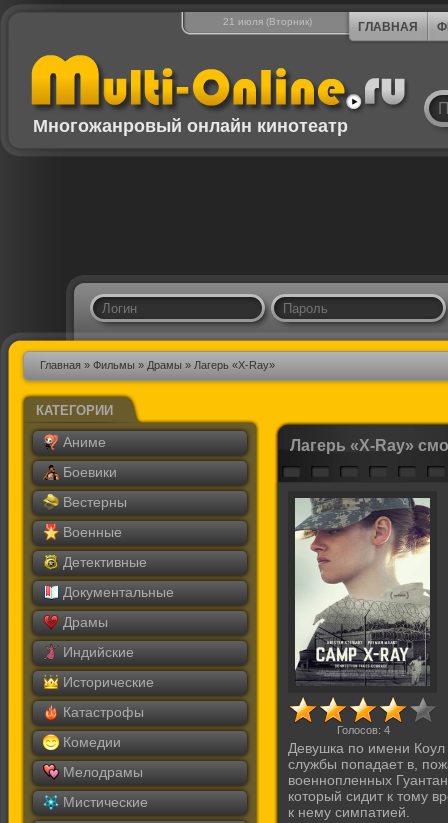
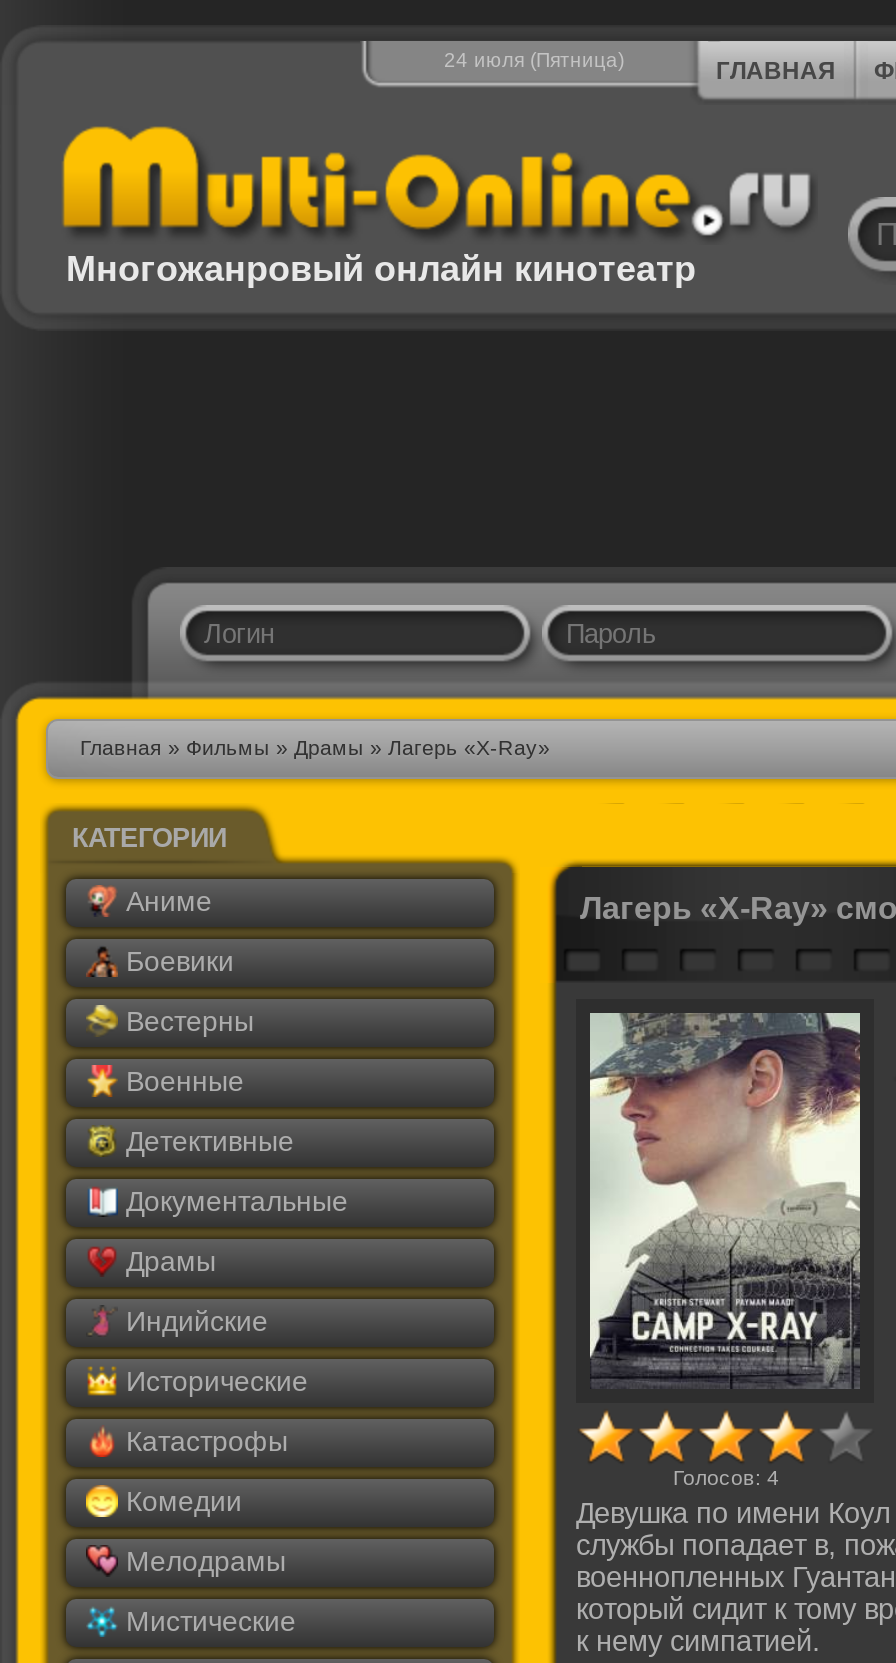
[222,16,311,27] 21 июля (Вторник) -> [444,49,624,71] 24 июля (Пятница)

